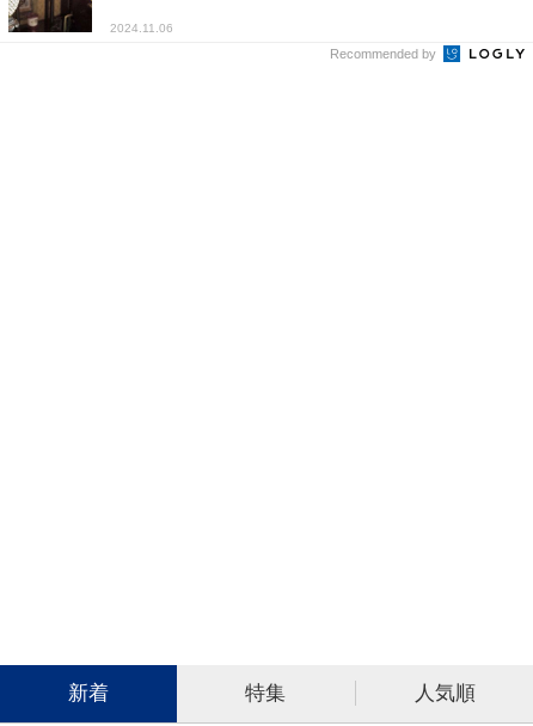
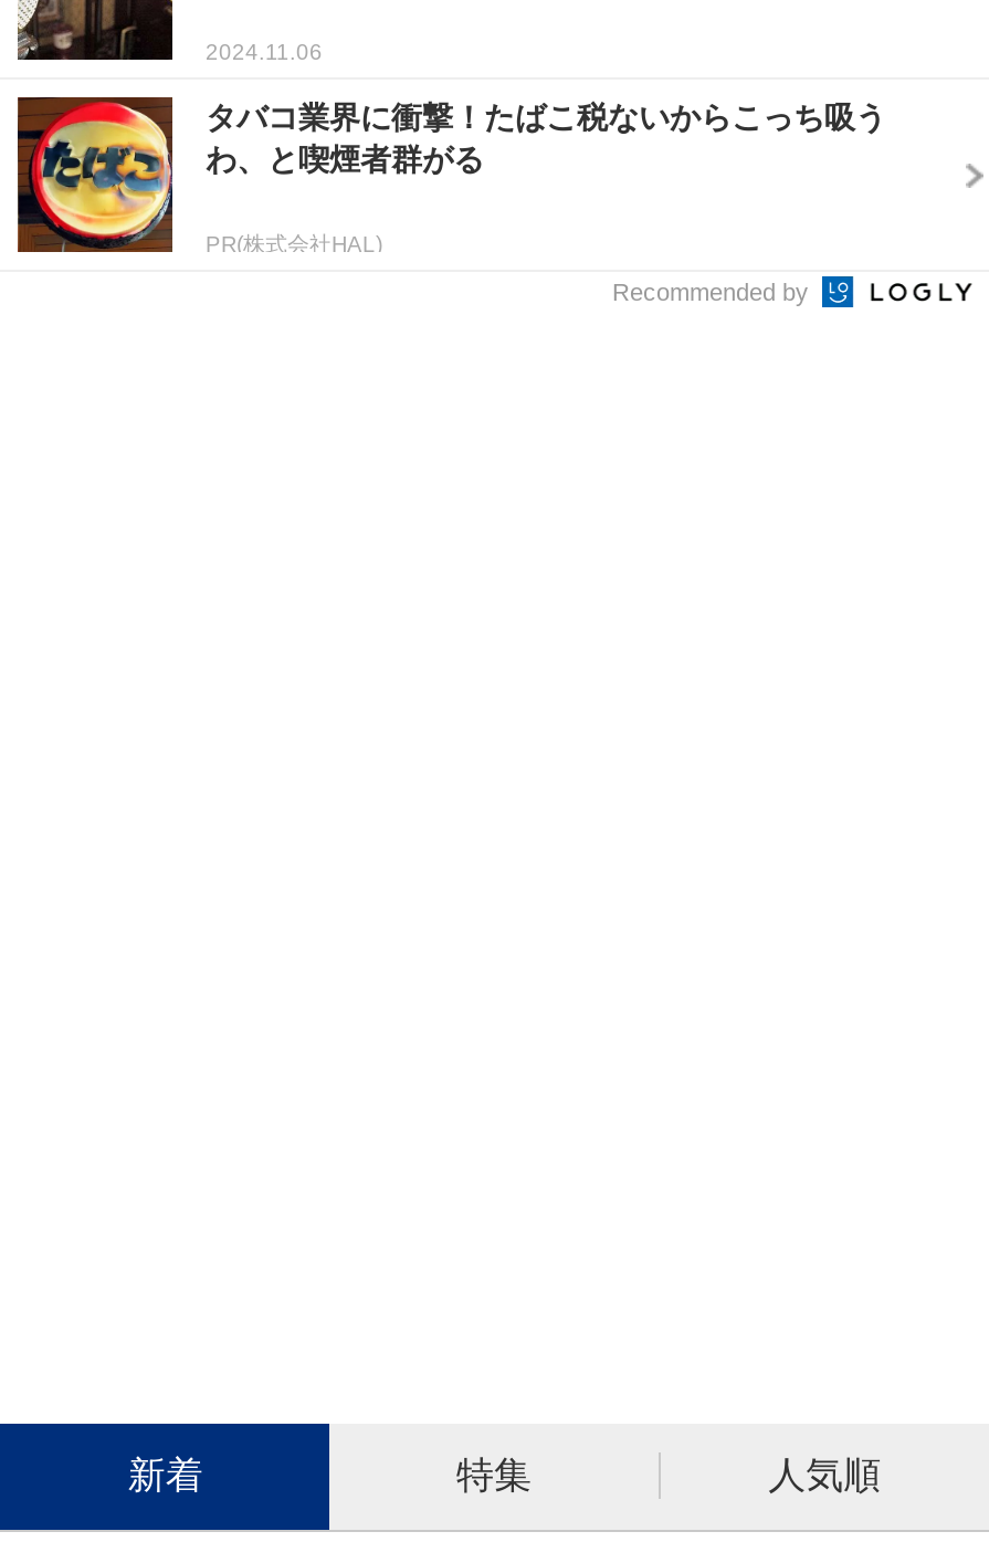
none -> [15,95,886,257] [image] | タバコ業界に衝撃！たばこ税ないからこっち吸う | わ、と喫煙者群がる | PR(株式会社HAL)

